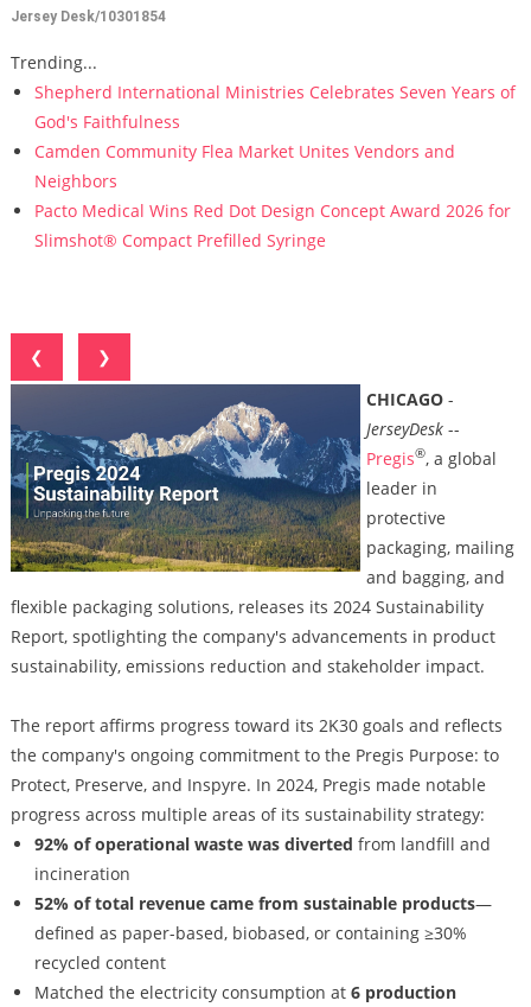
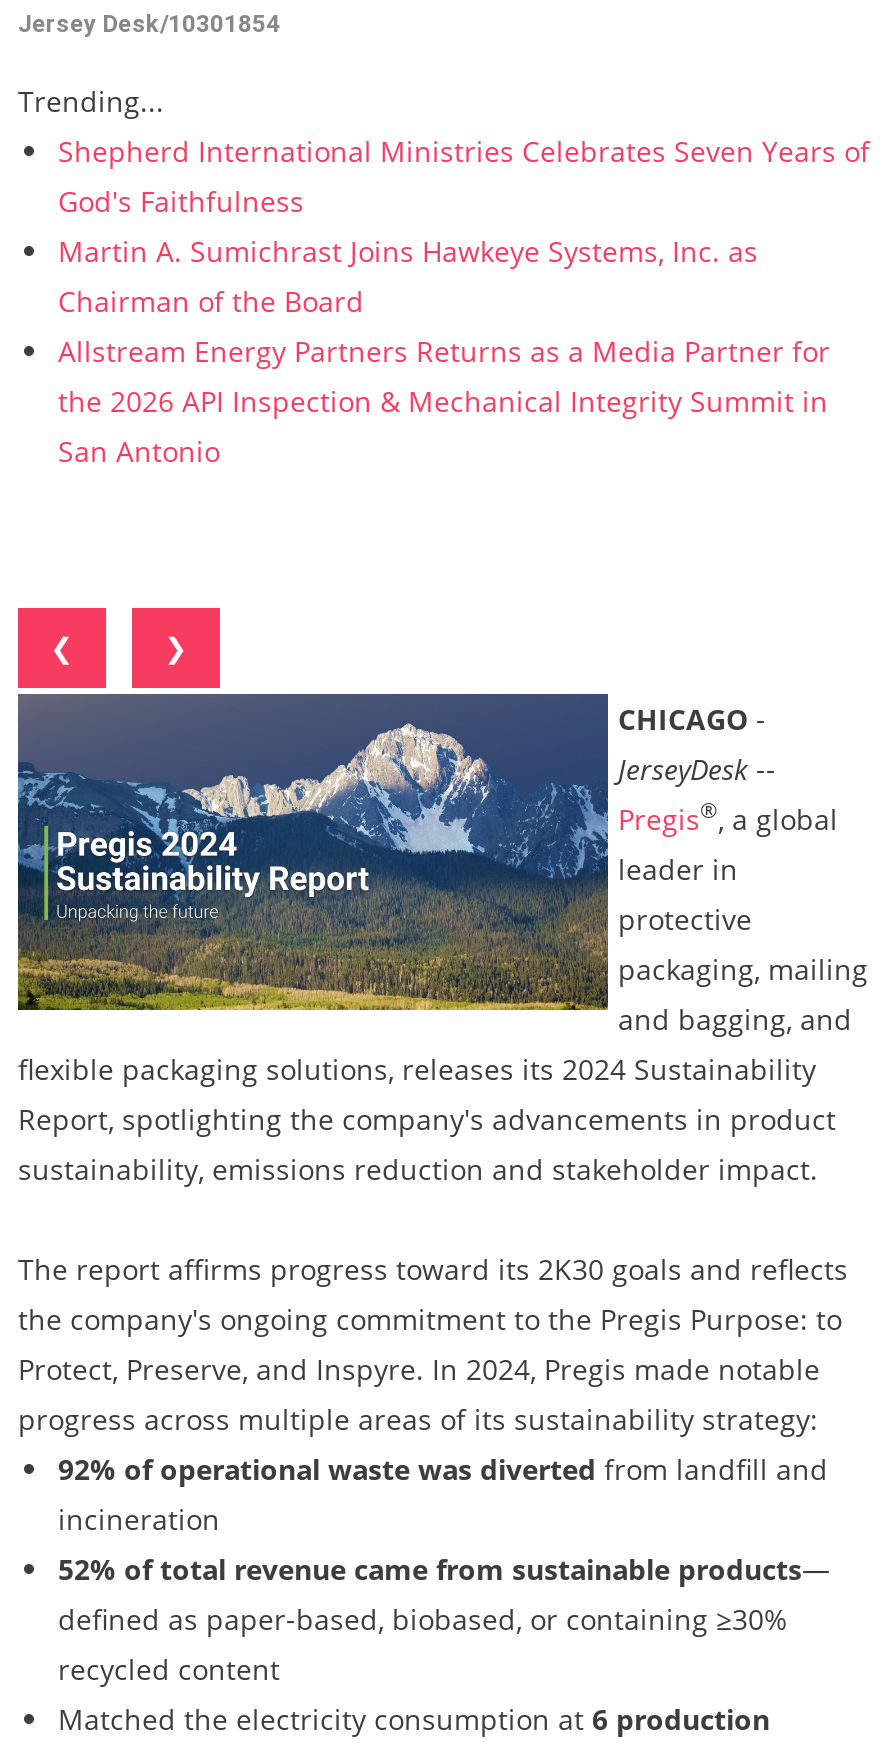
[34,140,511,251] Camden Community Flea Market Unites Vendors and | Neighbors | Pacto Medical Wins Red Dot Design Concept Award 2026 for | Slimshot® Compact Prefilled Syringe -> [58,232,830,470] Martin A. Sumichrast Joins Hawkeye Systems, Inc. as | Chairman of the Board | Allstream Energy Partners Returns as a Media Partner for | the 2026 API Inspection & Mechanical Integrity Summit in | San Antonio

